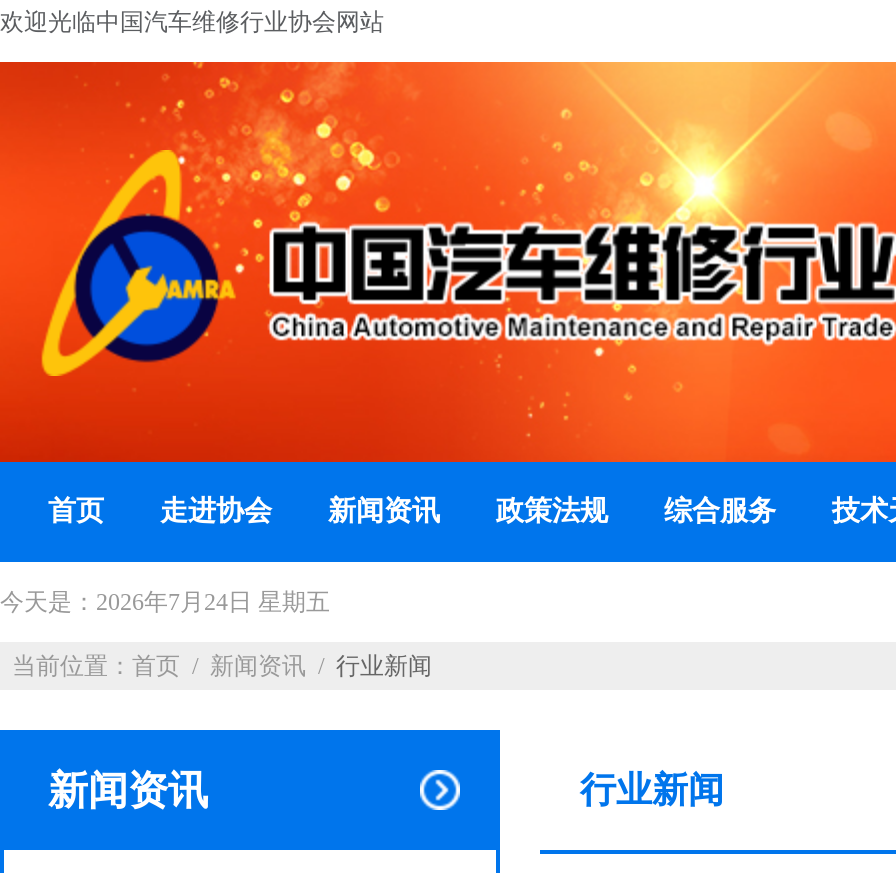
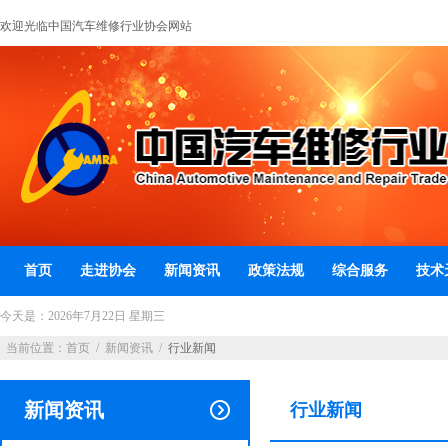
[0,588,330,616] 今天是：2026年7月24日 星期五 -> [0,309,165,323] 今天是：2026年7月22日 星期三

